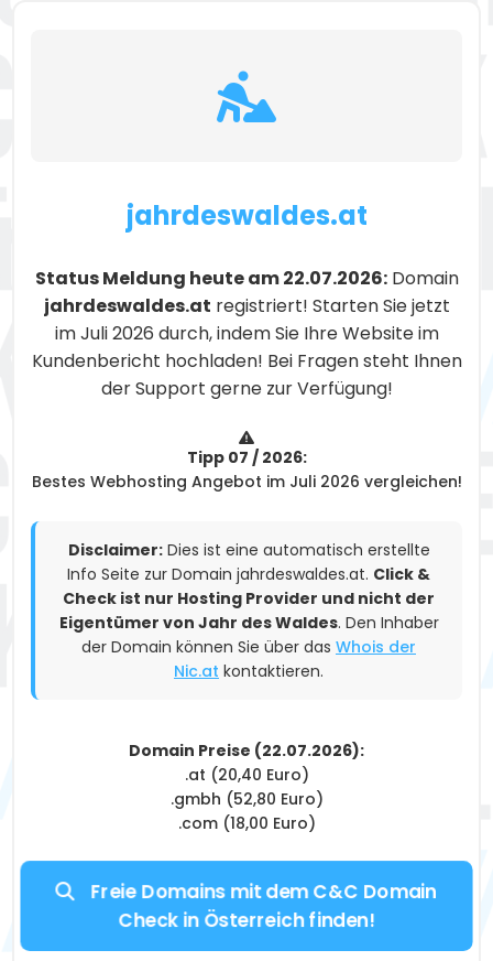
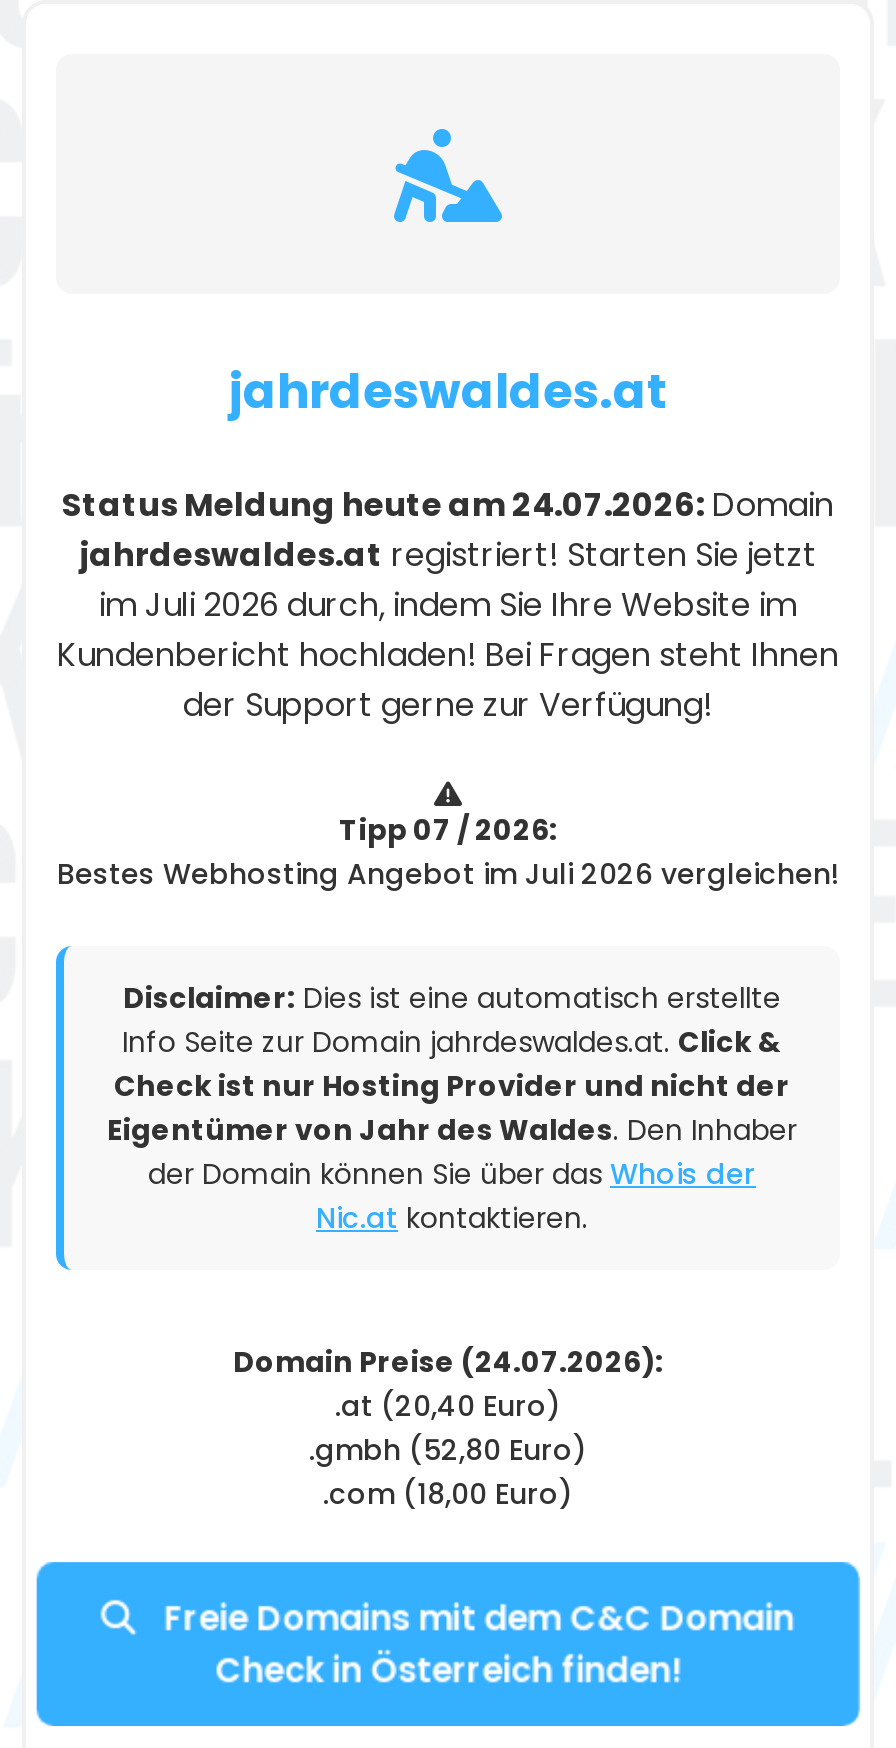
[35,266,458,291] Status Meldung heute am 22.07.2026: Domain -> [62,482,834,528] Status Meldung heute am 24.07.2026: Domain
[129,739,364,762] Domain Preise (22.07.2026): -> [233,1342,663,1382] Domain Preise (24.07.2026):

